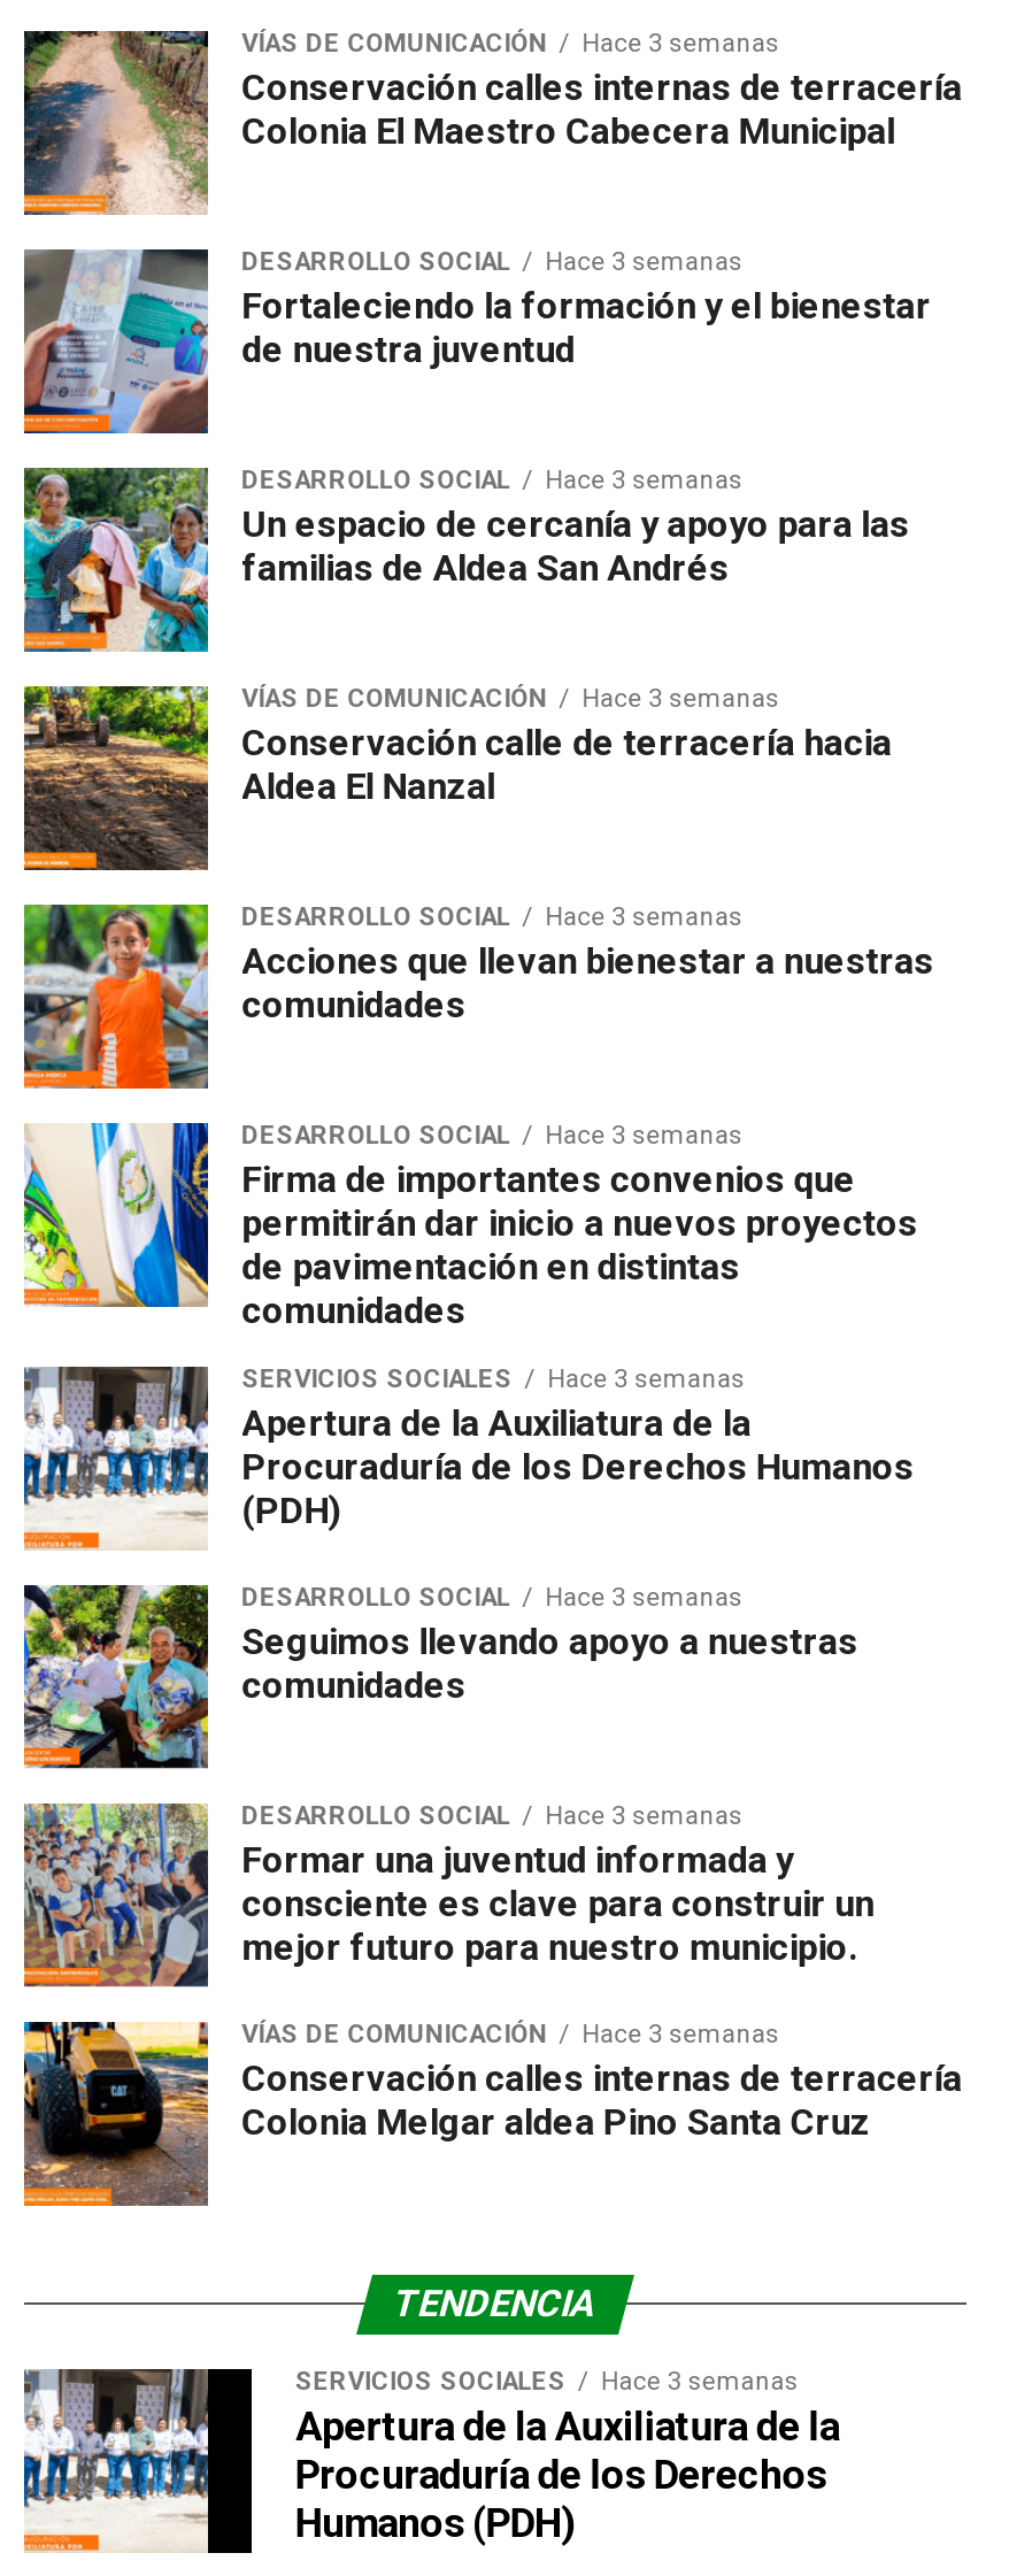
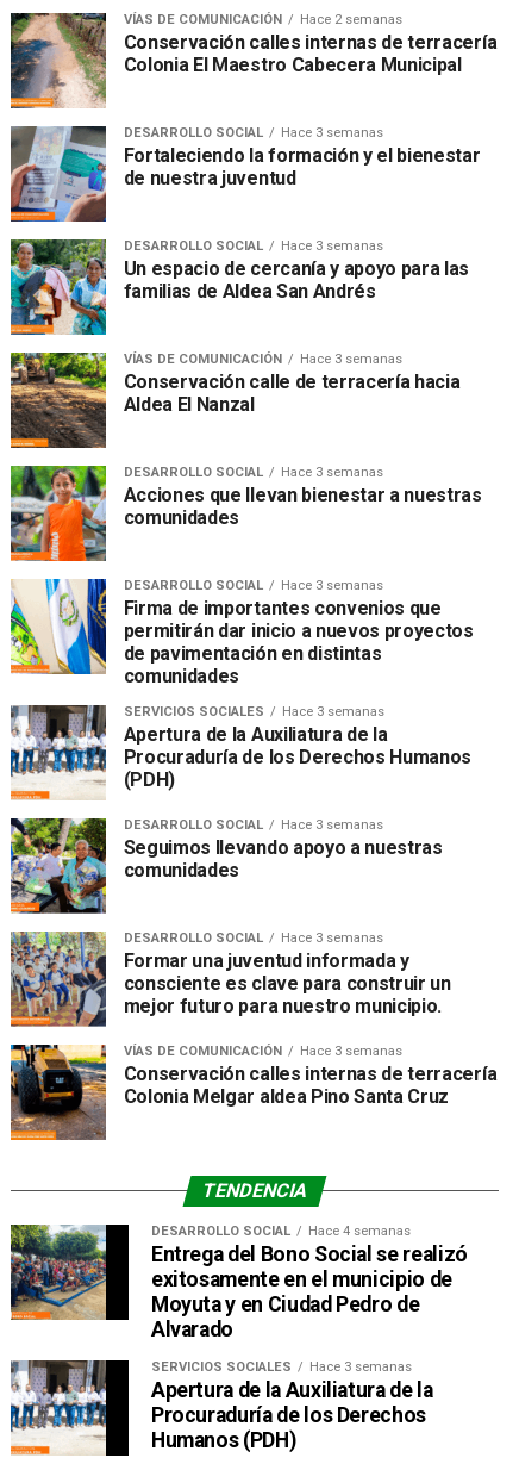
[242,29,780,59] VÍAS DE COMUNICACIÓN Hace 3 semanas -> [123,12,402,27] VÍAS DE COMUNICACIÓN Hace 2 semanas
none -> [10,1223,468,1341] [image] | DESARROLLO SOCIAL | Hace 4 semanas | Entrega del Bono Social se realizó | exitosamente en el municipio de | Moyuta y en Ciudad Pedro de | Alvarado

